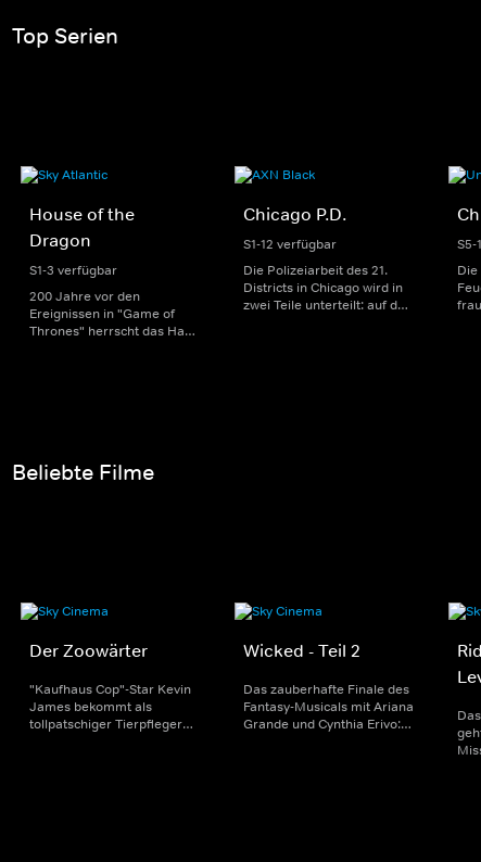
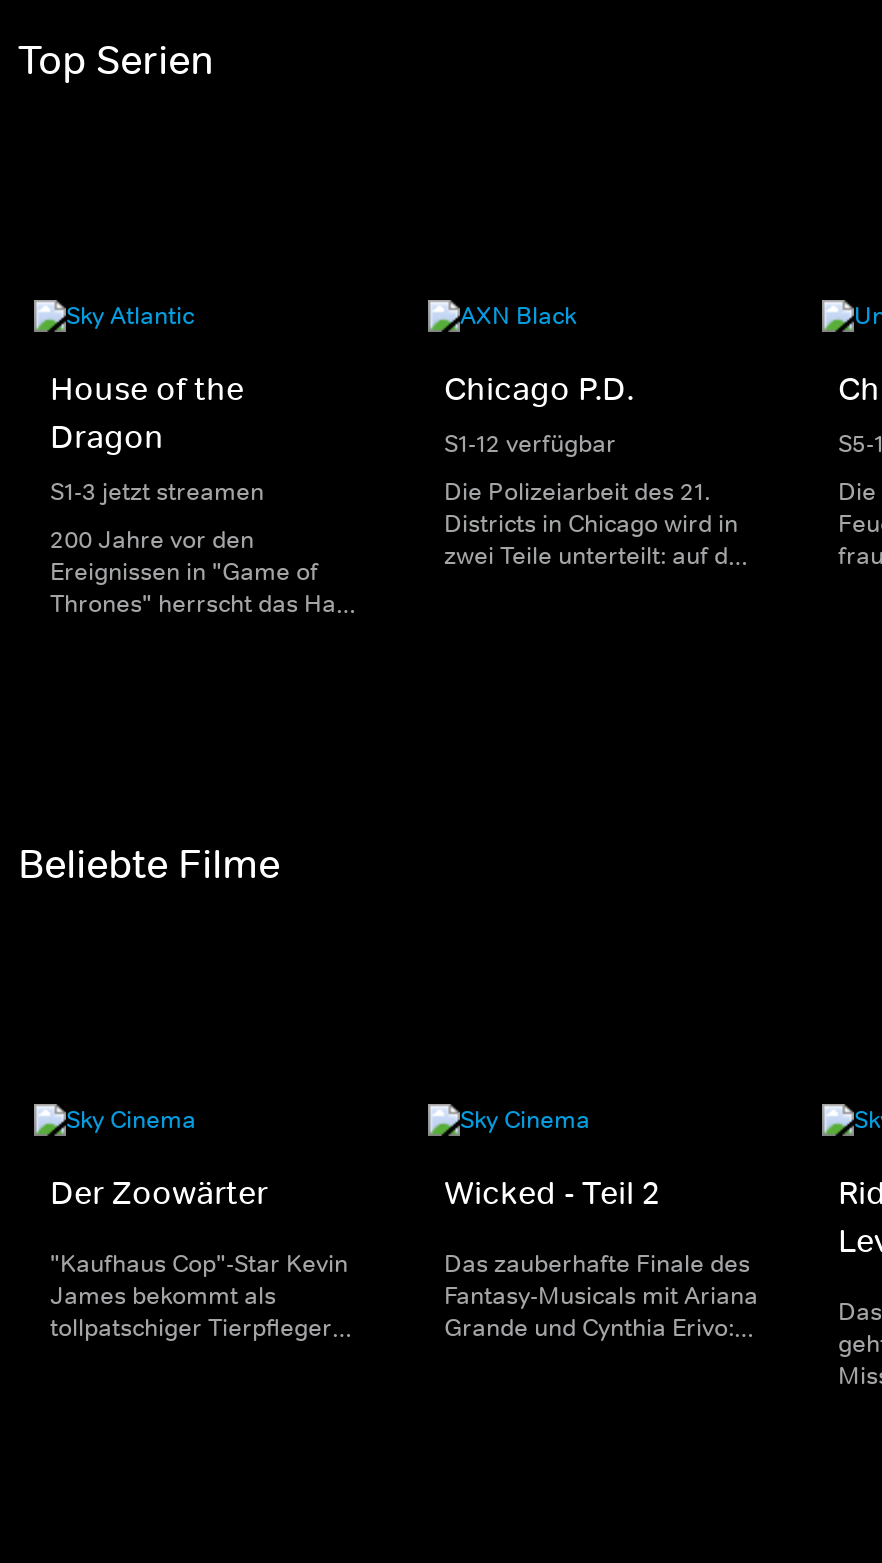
[29,262,117,279] S1-3 verfügbar -> [50,476,264,508] S1-3 jetzt streamen

